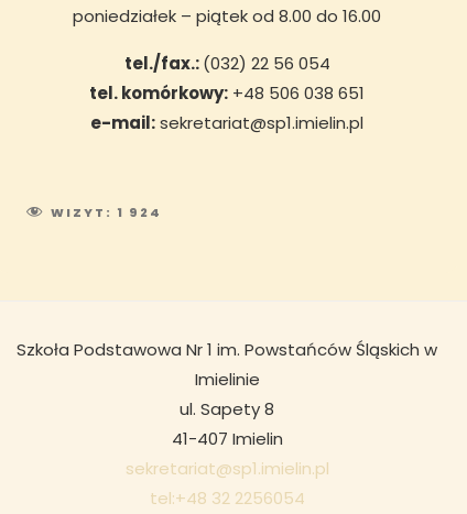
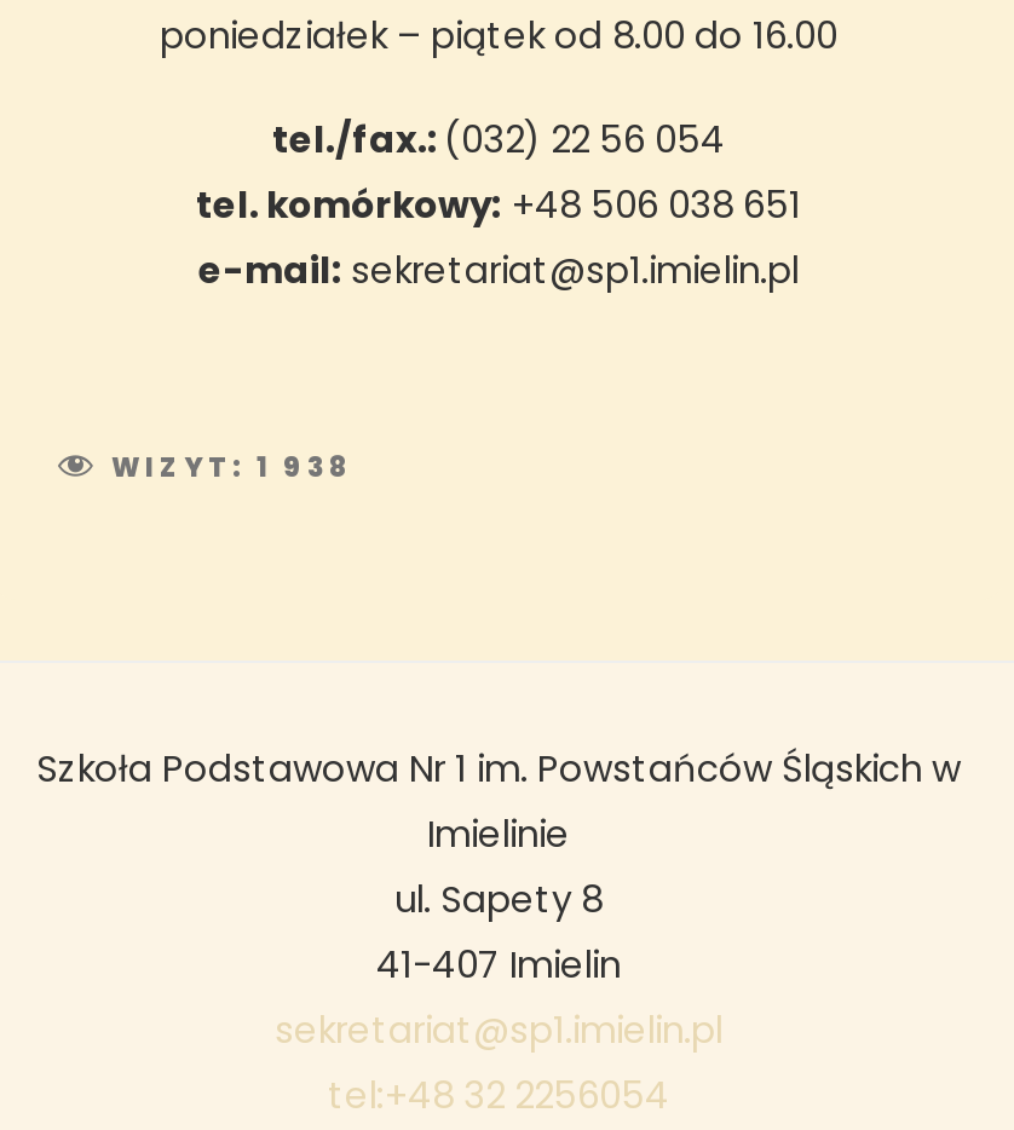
[51,204,162,221] WIZYT: 1 924 -> [111,448,353,487] WIZYT: 1 938

